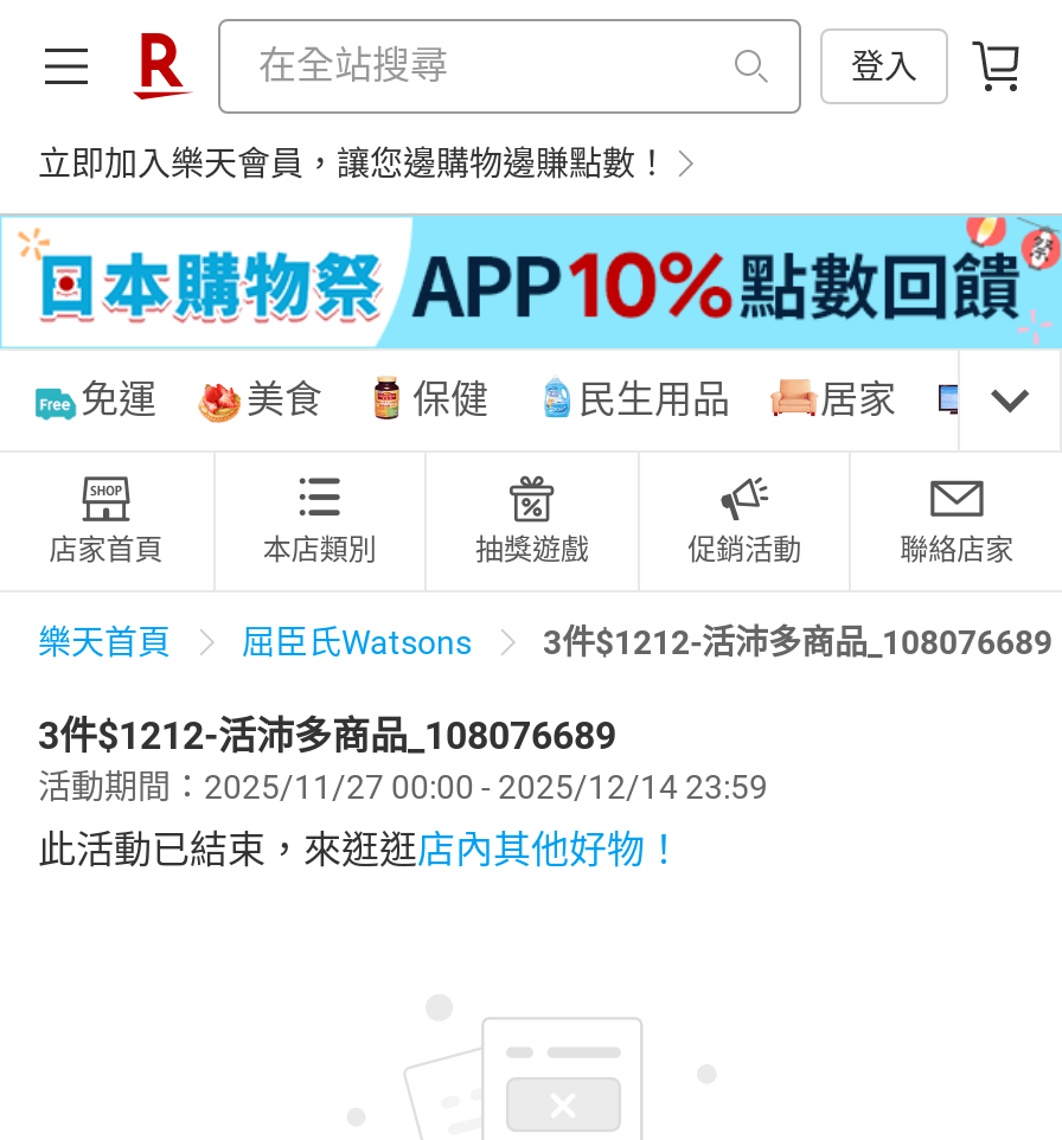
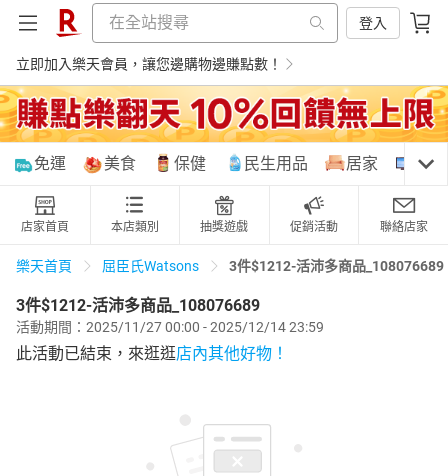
[7,213,1055,351] [image] -> [3,85,445,143] [image]

